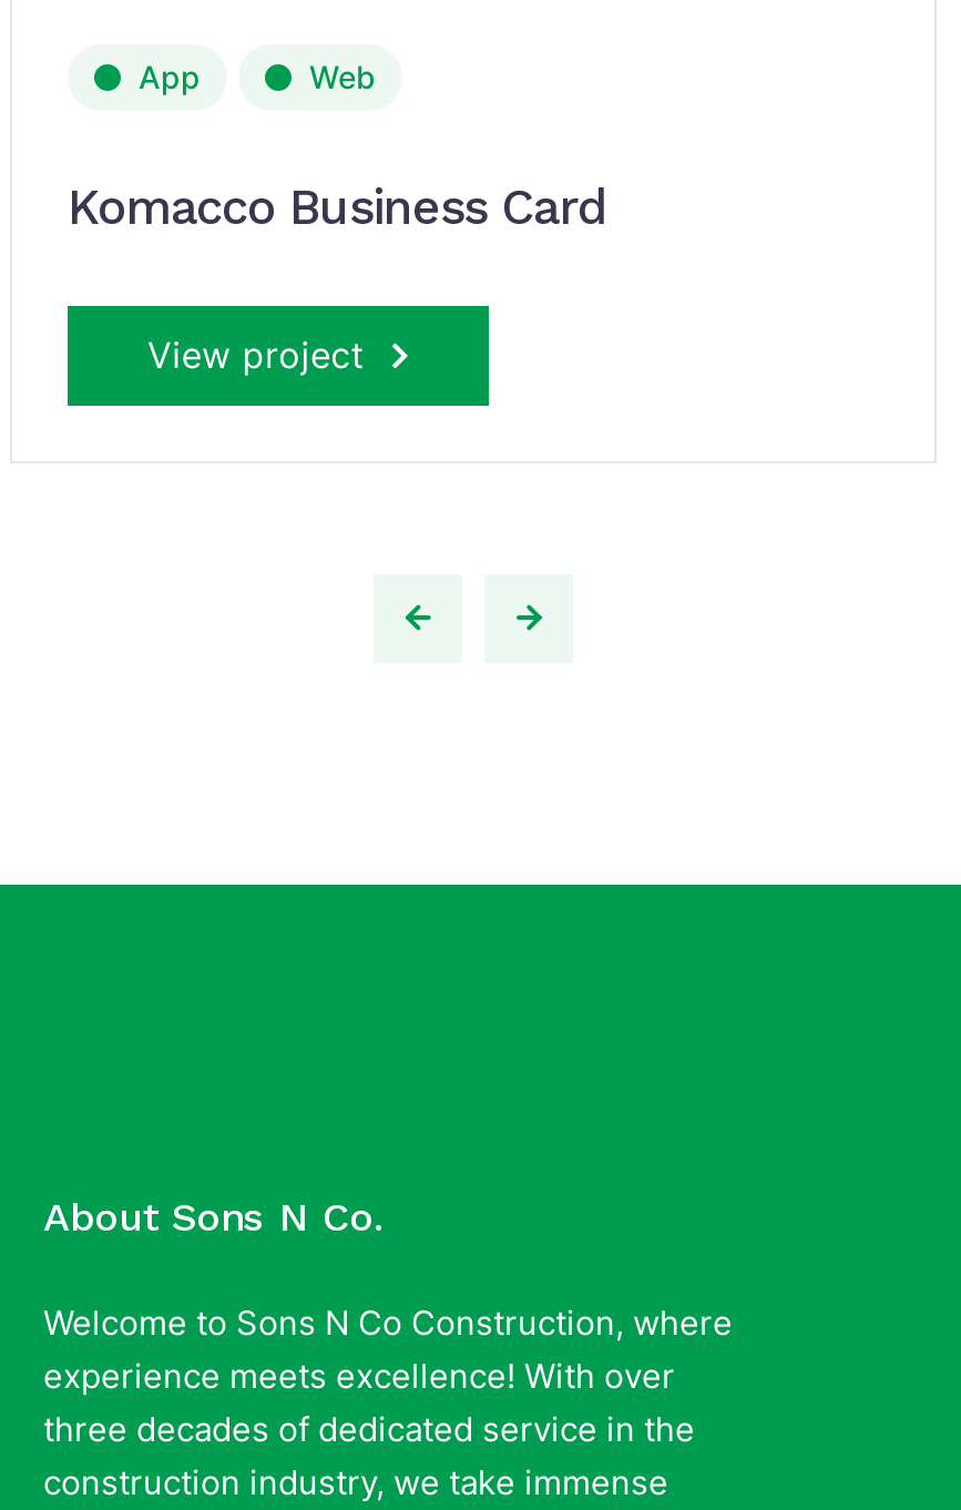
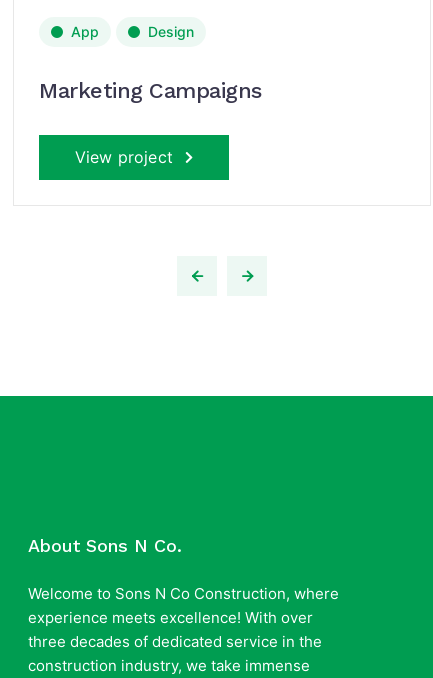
[309,58,376,95] Web -> [148,23,194,40] Design
[68,180,607,235] Komacco Business Card -> [39,78,261,103] Marketing Campaigns

